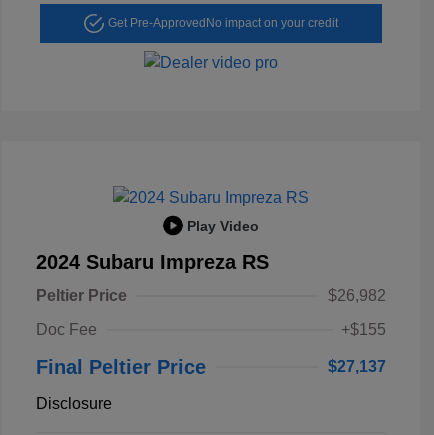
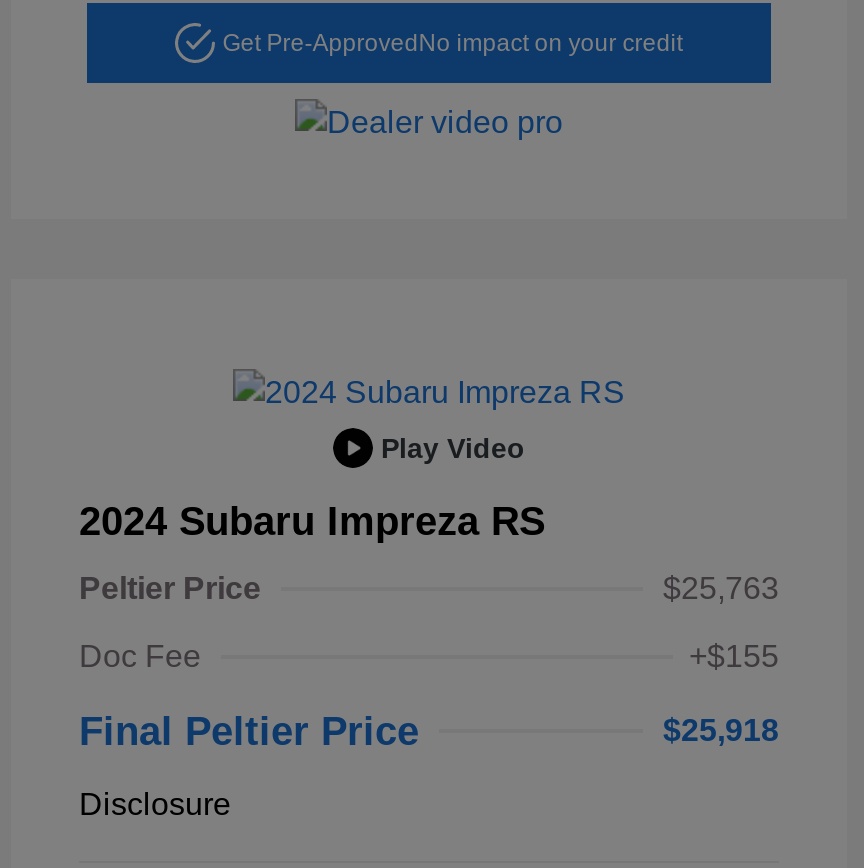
[328,287,386,304] $26,982 -> [663,570,779,604] $25,763
[328,358,386,375] $27,137 -> [663,712,779,746] $25,918

